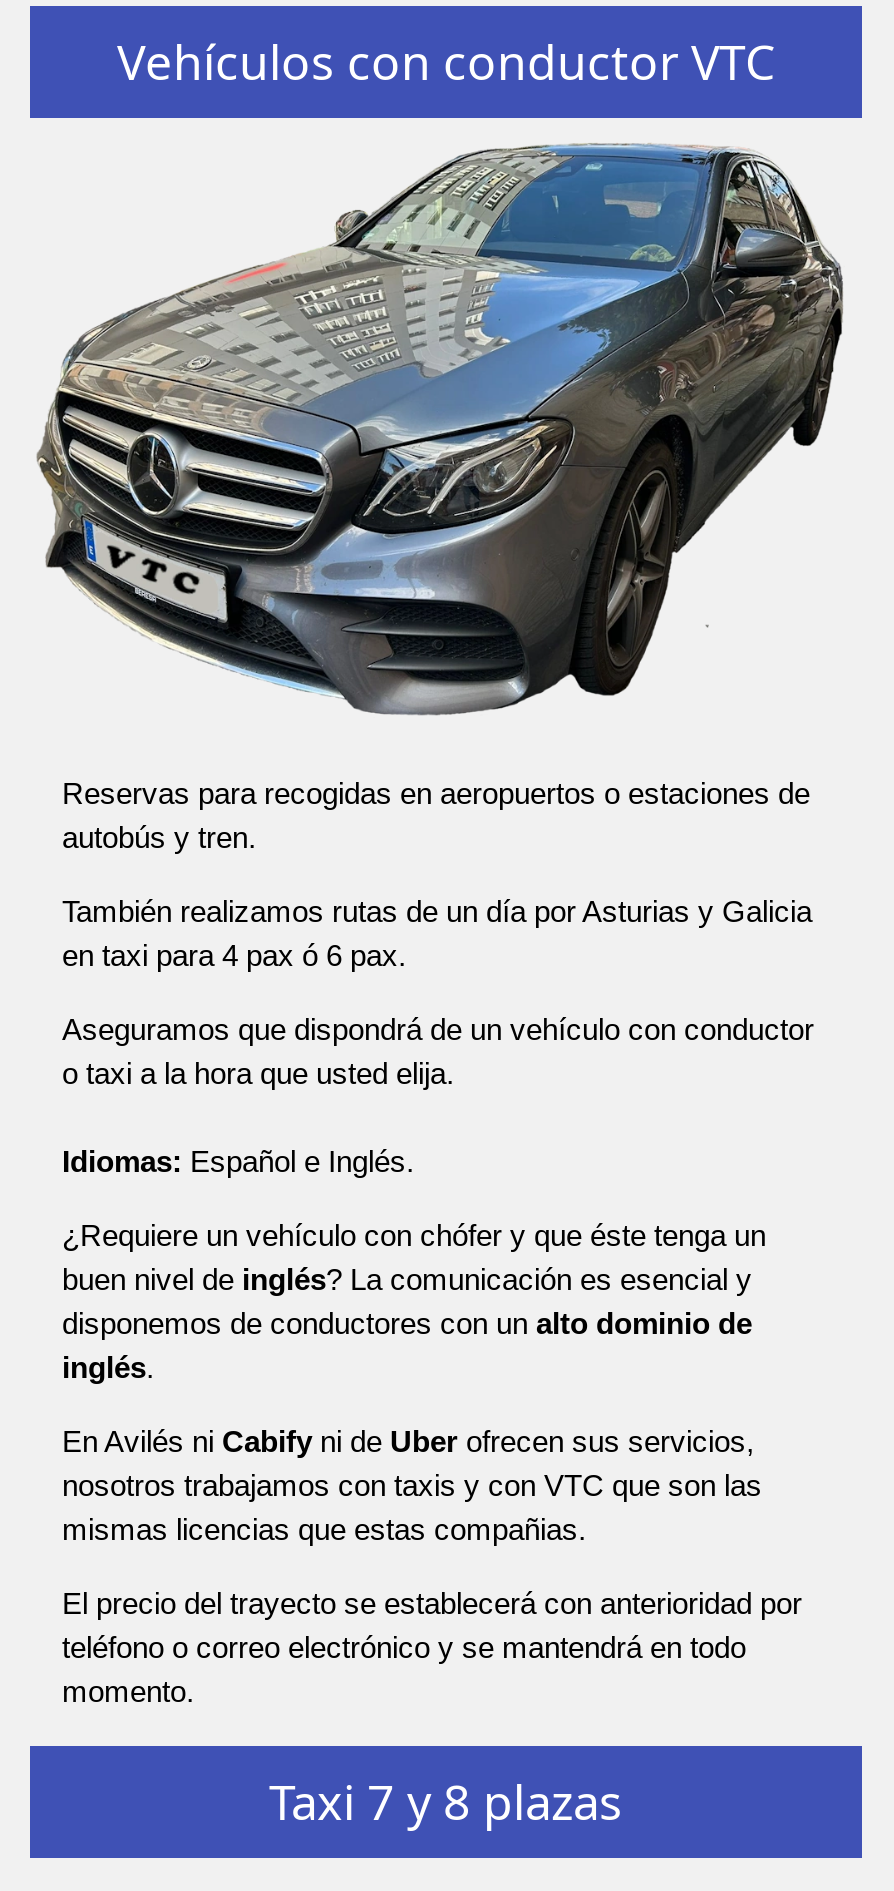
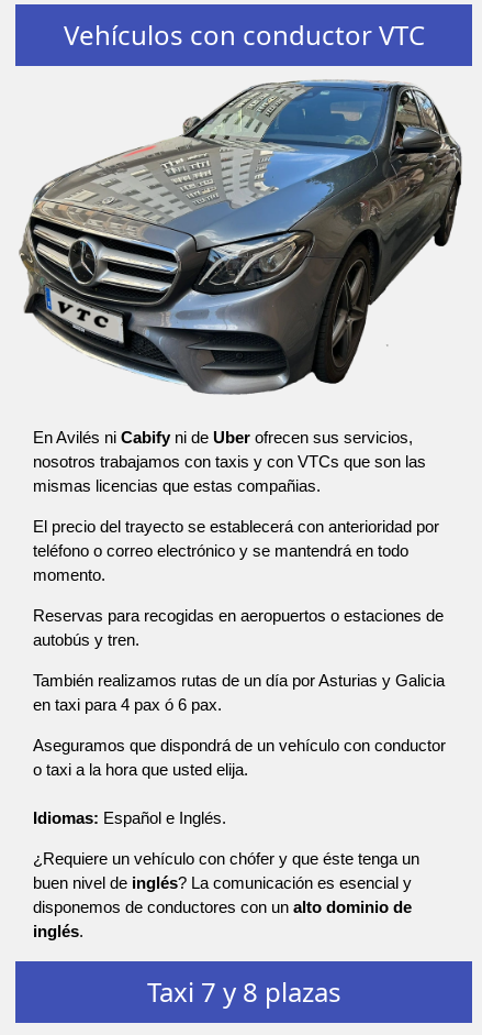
none -> [33,452,426,471] nosotros trabajamos con taxis y con VTCs que son las
moved [62,776,814,1384] -> [33,606,446,941]: Reservas para recogidas en aeropuertos o estaciones de | autobús y tren. | También realizamos rutas de un día por Asturias y Galicia | ... | disponemos de conductores con un alto dominio de | inglés.
moved [62,1424,754,1458] -> [33,428,413,447]: En Avilés ni Cabify ni de Uber ofrecen sus servicios,
[62,1468,762,1502] nosotros trabajamos con taxis y con VTC que son las -> none
moved [62,1512,802,1708] -> [33,476,439,584]: mismas licencias que estas compañias. | El precio del trayecto se establecerá con anterioridad por | teléfono o correo electrónico y se mantendrá en todo | momento.

